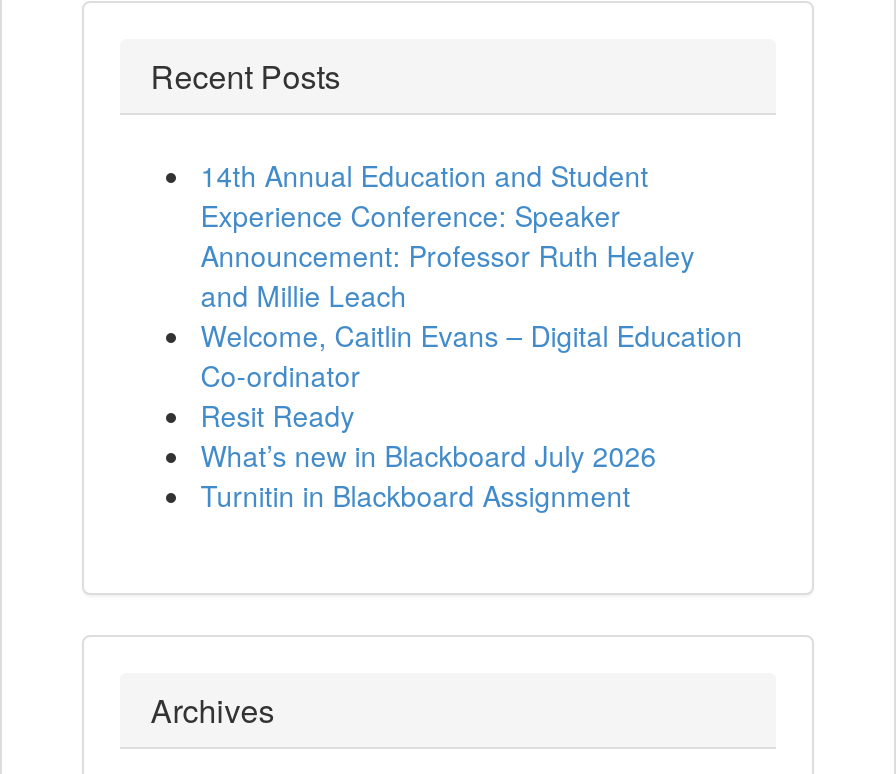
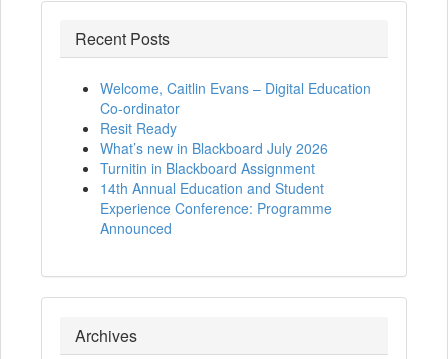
moved [201,156,649,196] -> [100,178,324,198]: 14th Annual Education and Student
[201,196,695,316] Experience Conference: Speaker | Announcement: Professor Ruth Healey | and Millie Leach -> none
moved [201,316,743,516] -> [100,78,371,178]: Welcome, Caitlin Evans – Digital Education | Co-ordinator | Resit Ready | What’s new in Blackboard July 2026 | Turnitin in Blackboard Assignment
none -> [100,198,332,238] Experience Conference: Programme | Announced

